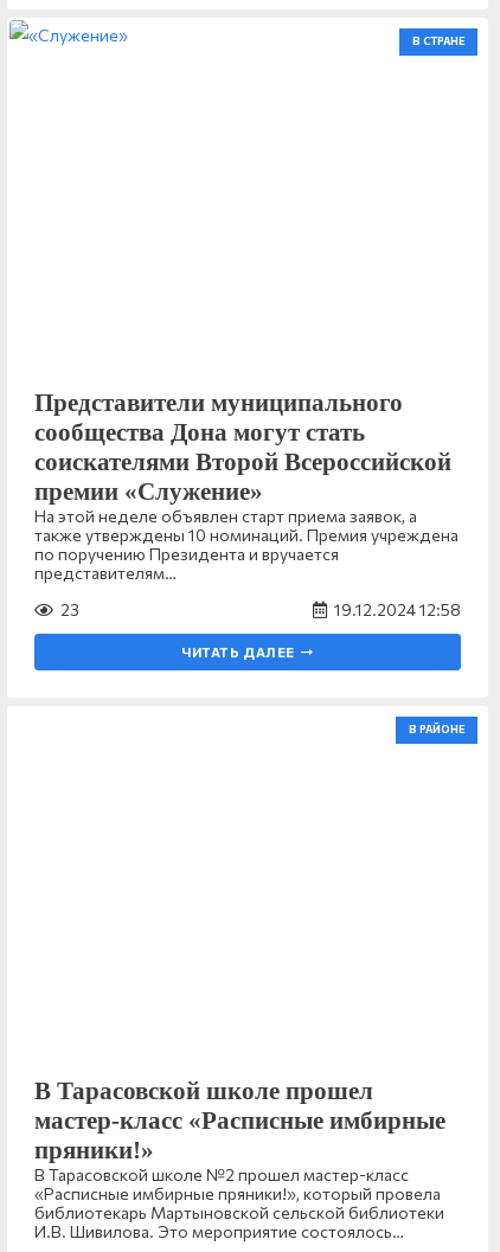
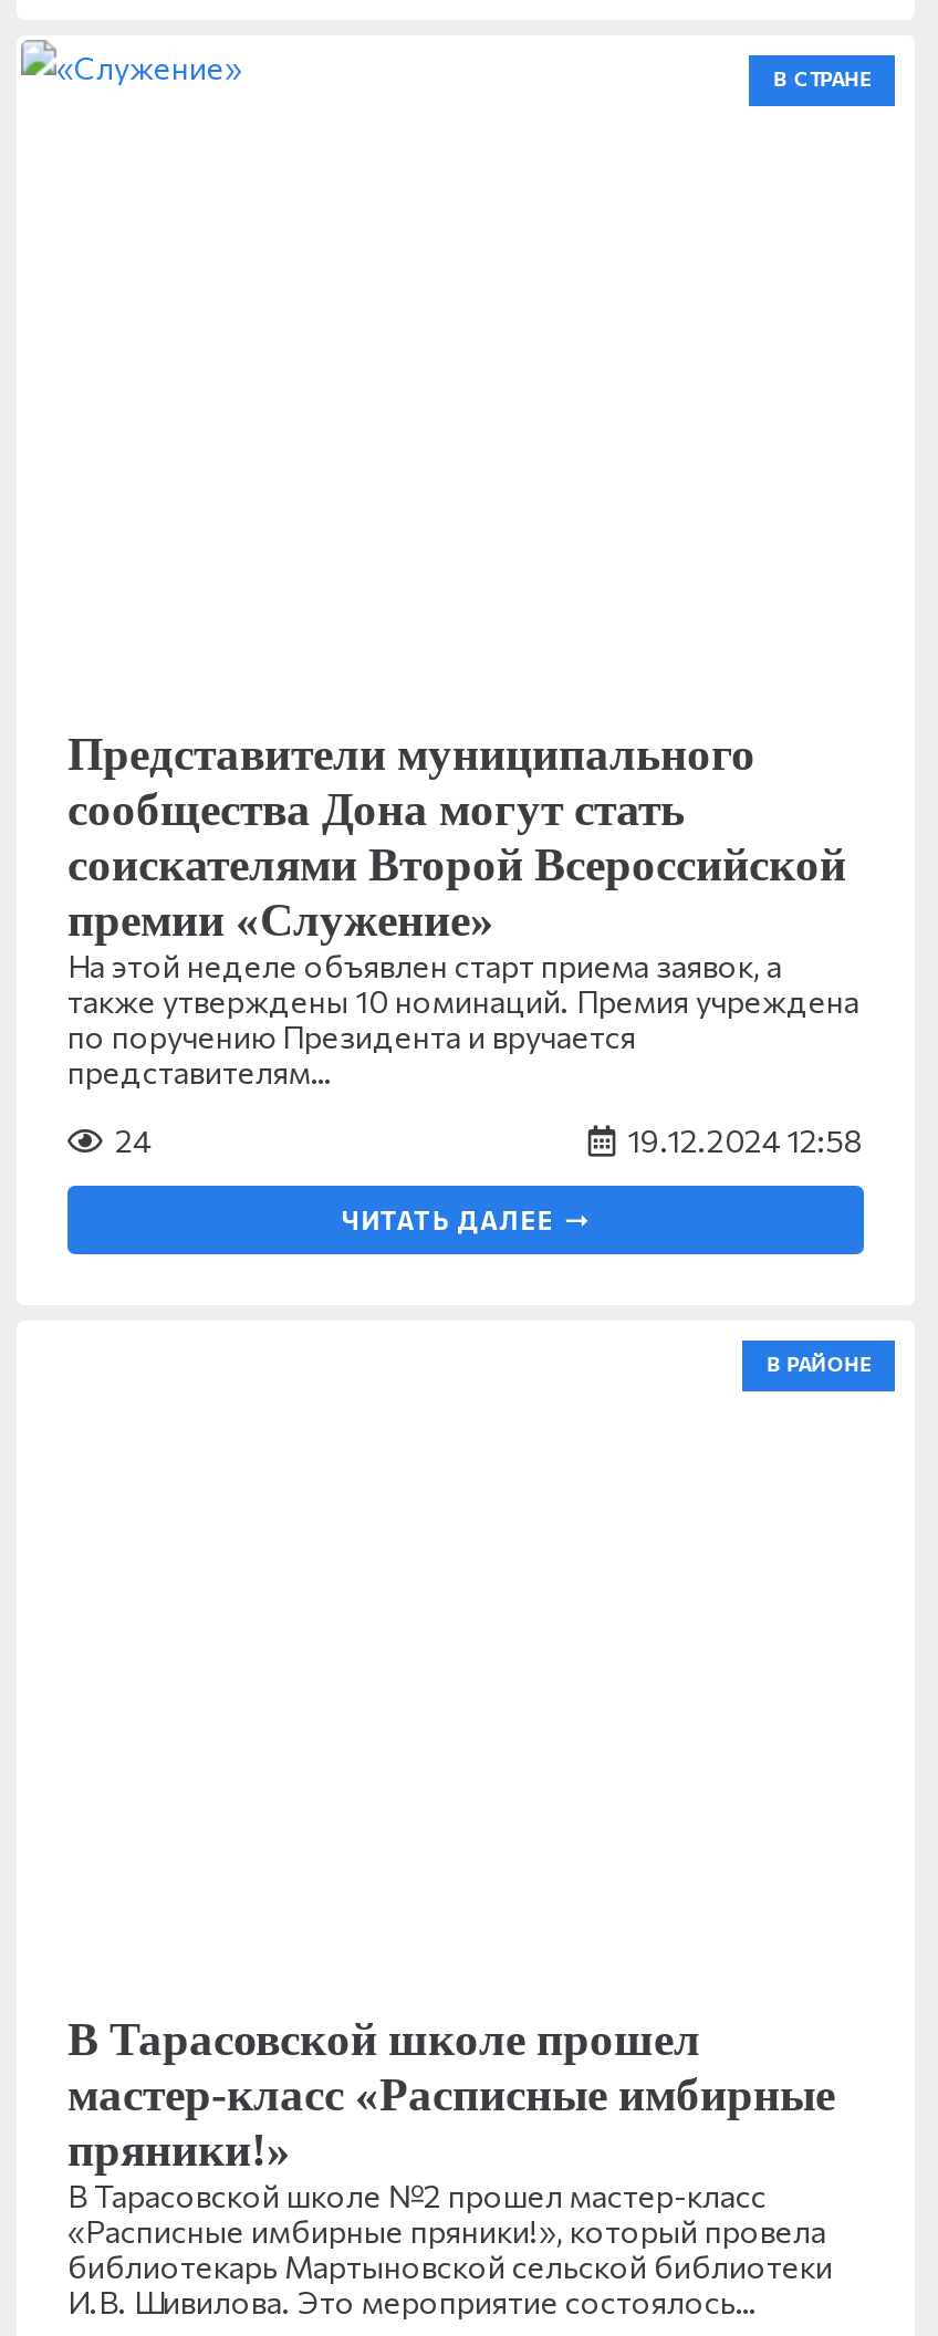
[60,600,79,620] 23 -> [115,1122,151,1160] 24

